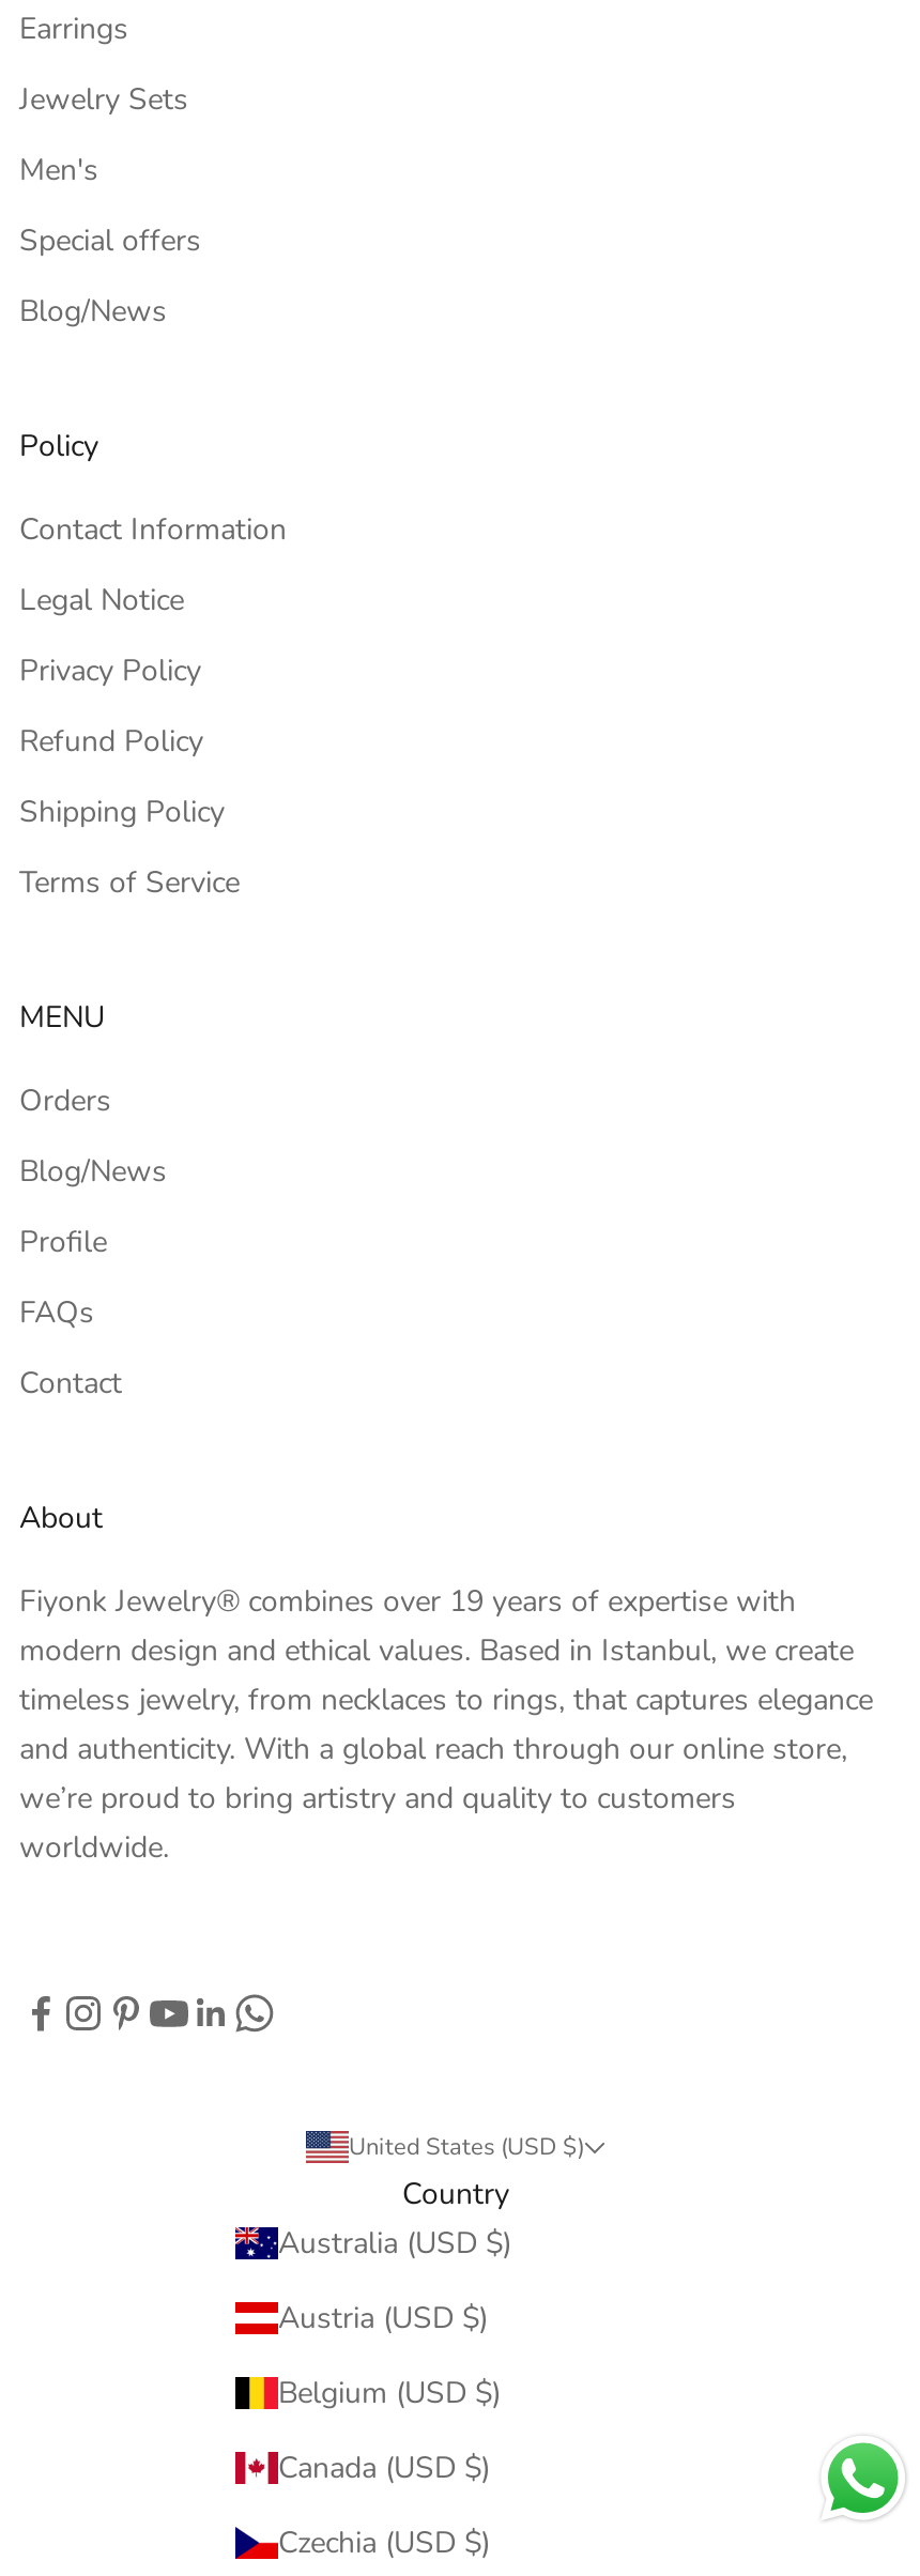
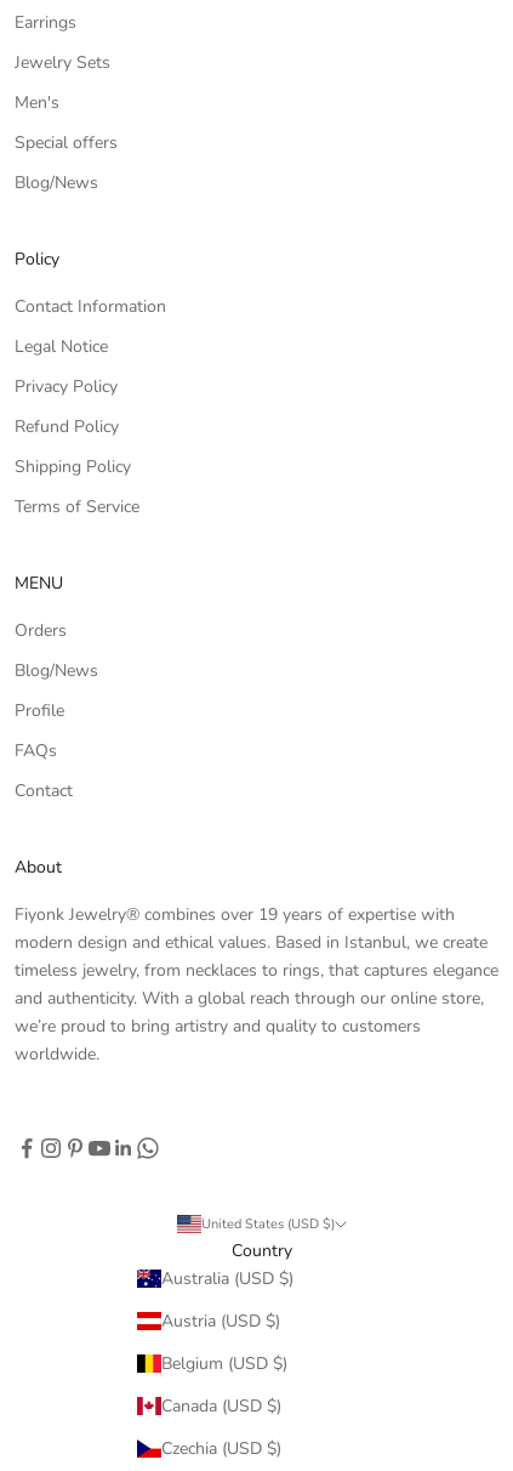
[824,2439,909,2523] [image] -> none

